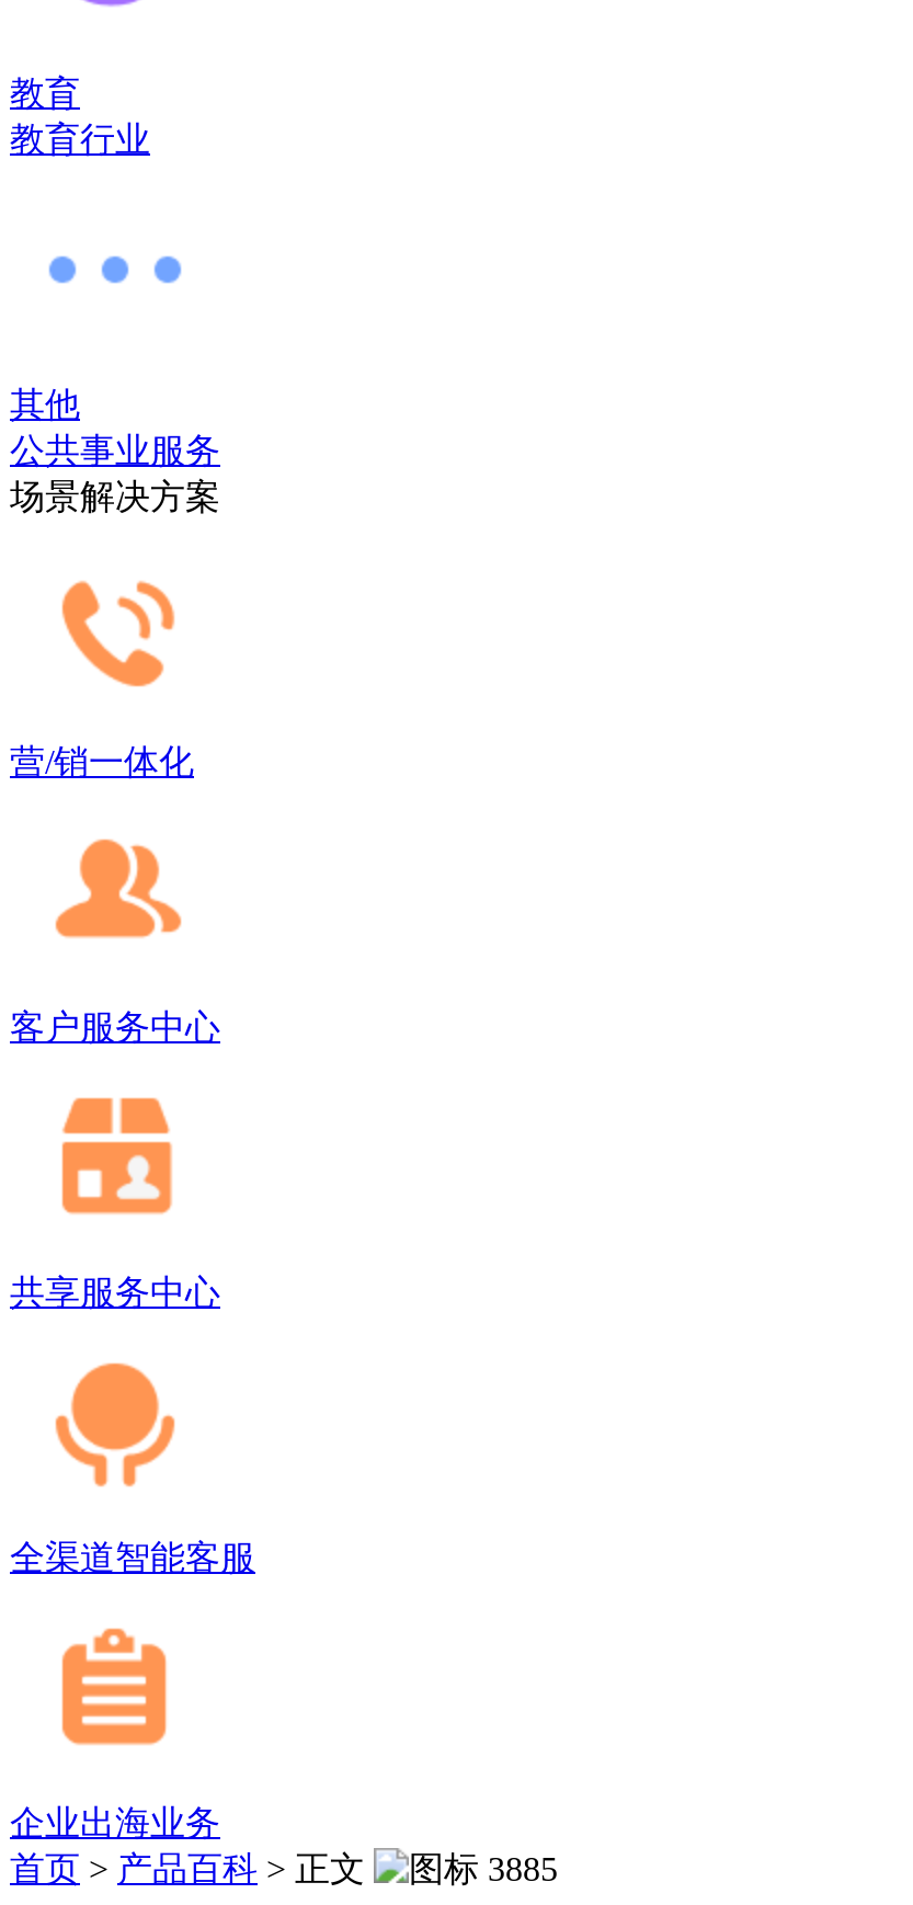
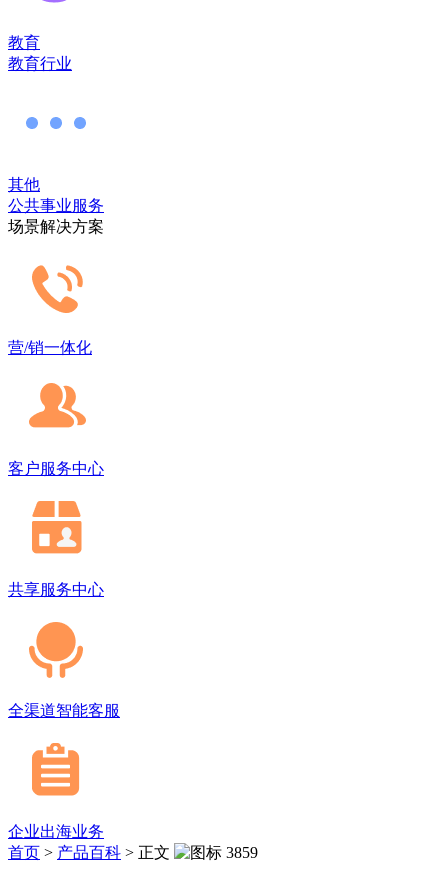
[488,1850,558,1887] 3885 -> [226,844,258,861] 3859

